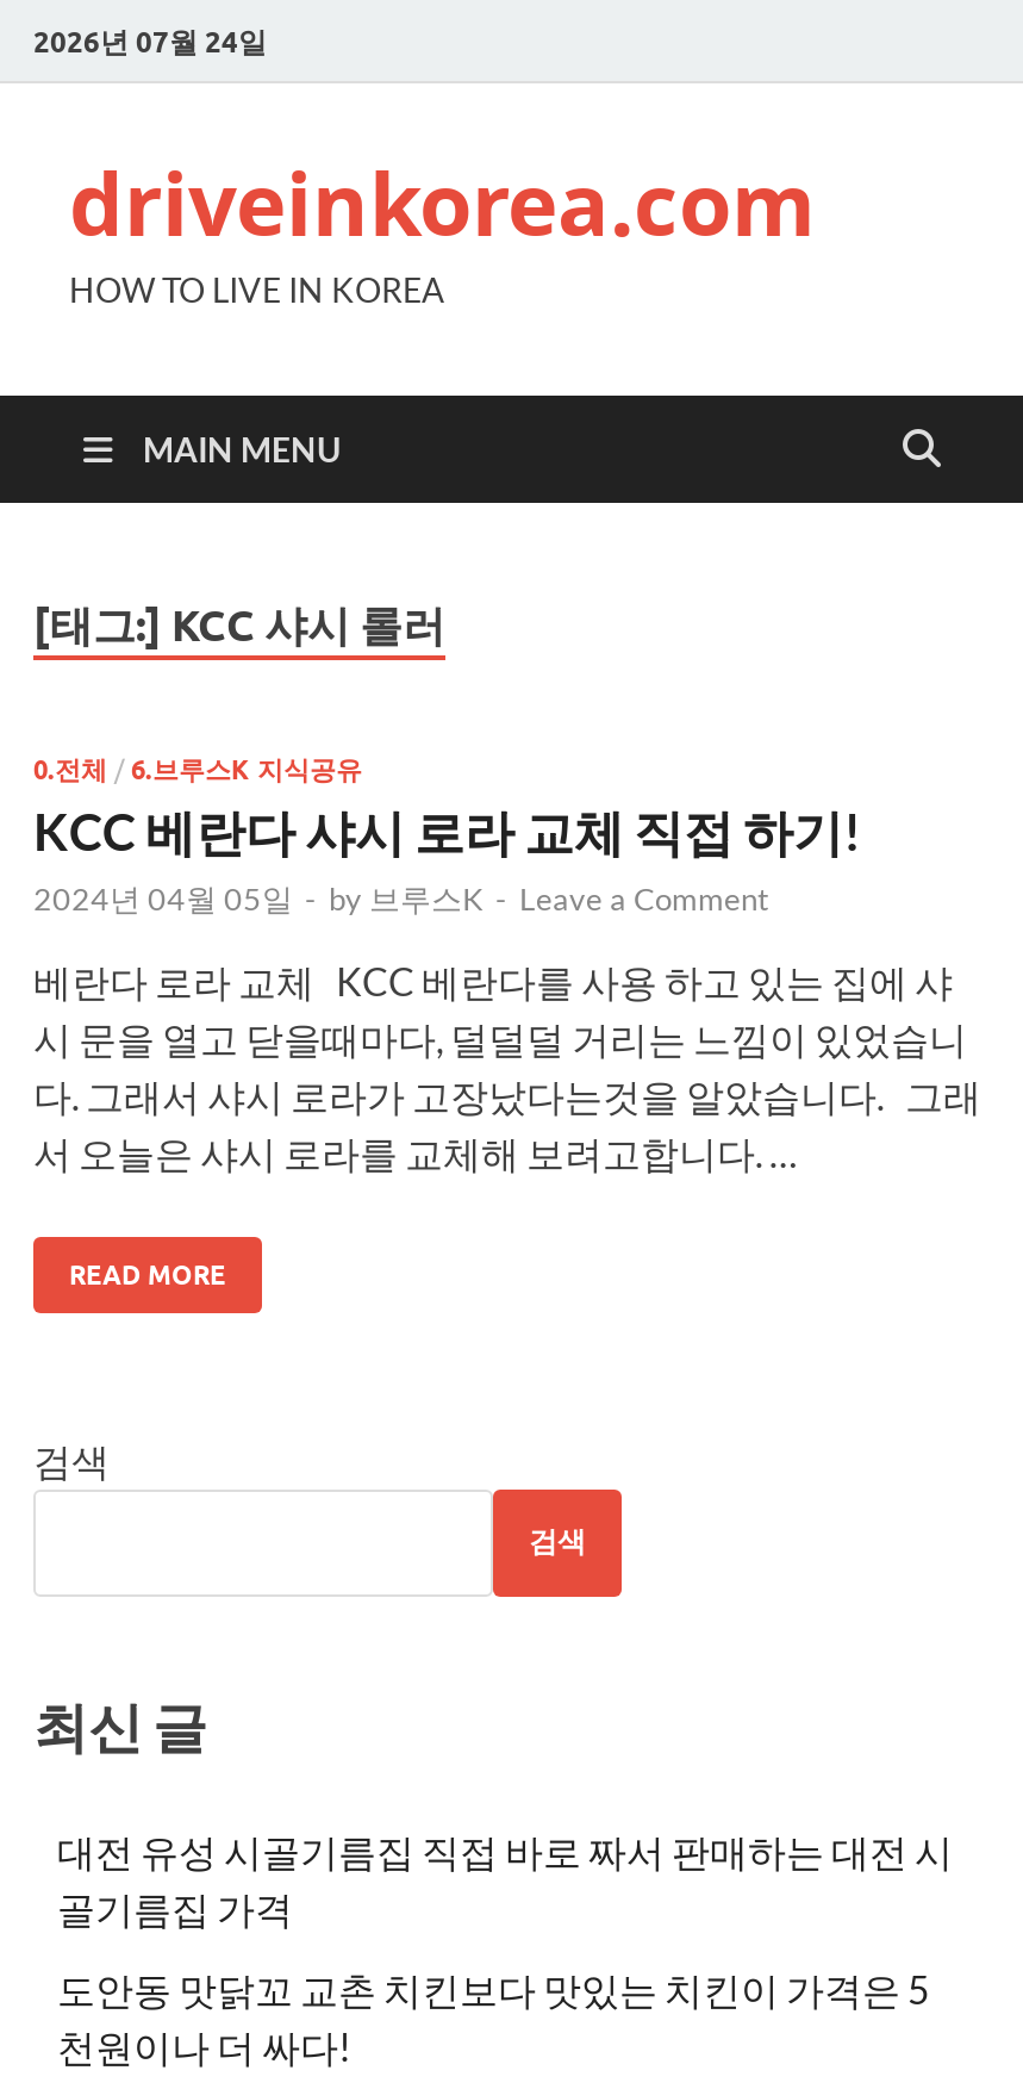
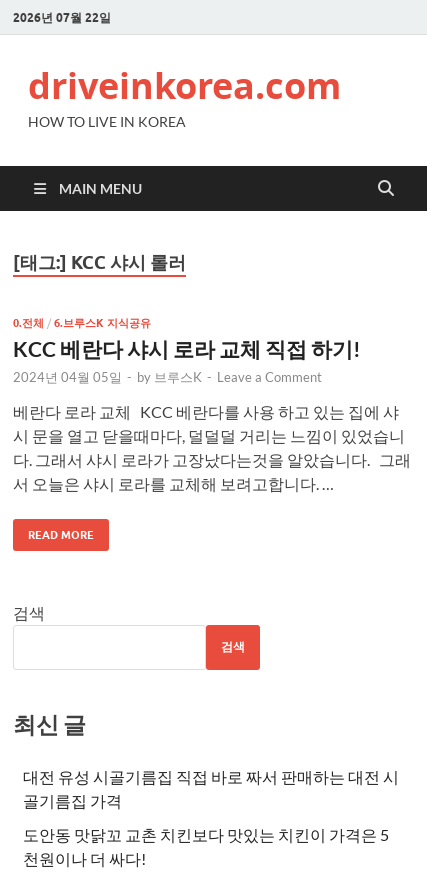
[33,23,267,58] 2026년 07월 24일 -> [13,9,111,24] 2026년 07월 22일

